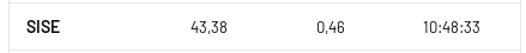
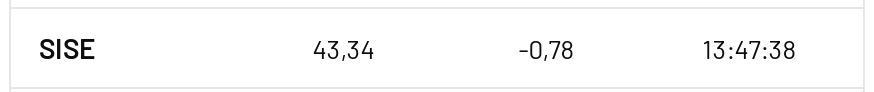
[190,17,227,36] 43,38 -> [313,32,375,64] 43,34
[316,17,345,36] 0,46 -> [519,32,575,64] -0,78
[423,17,481,36] 10:48:33 -> [703,32,797,64] 13:47:38

